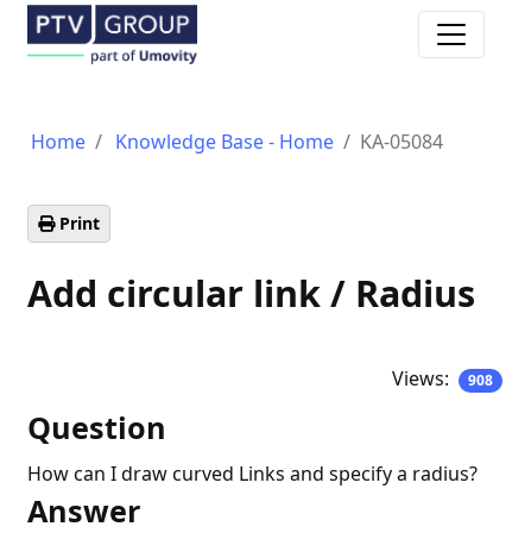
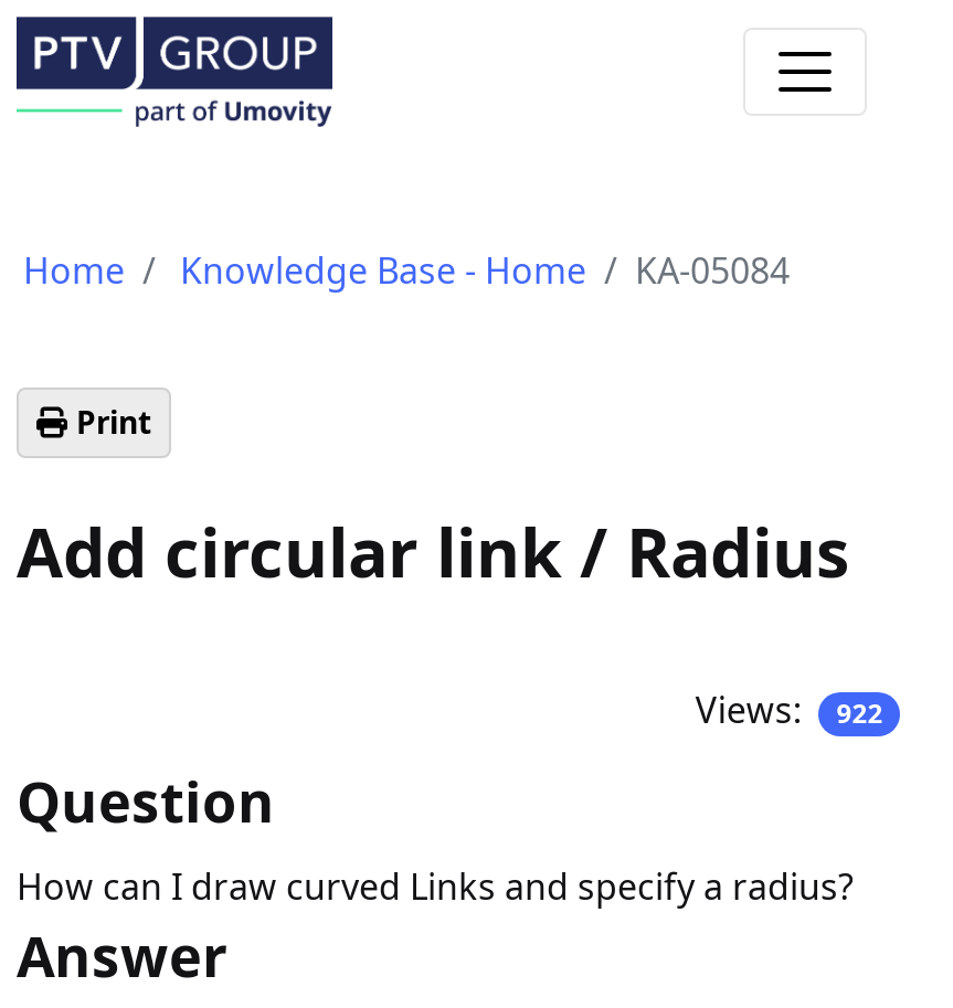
[392,365,493,391] Views: 908 -> [695,686,883,734] Views: 922

